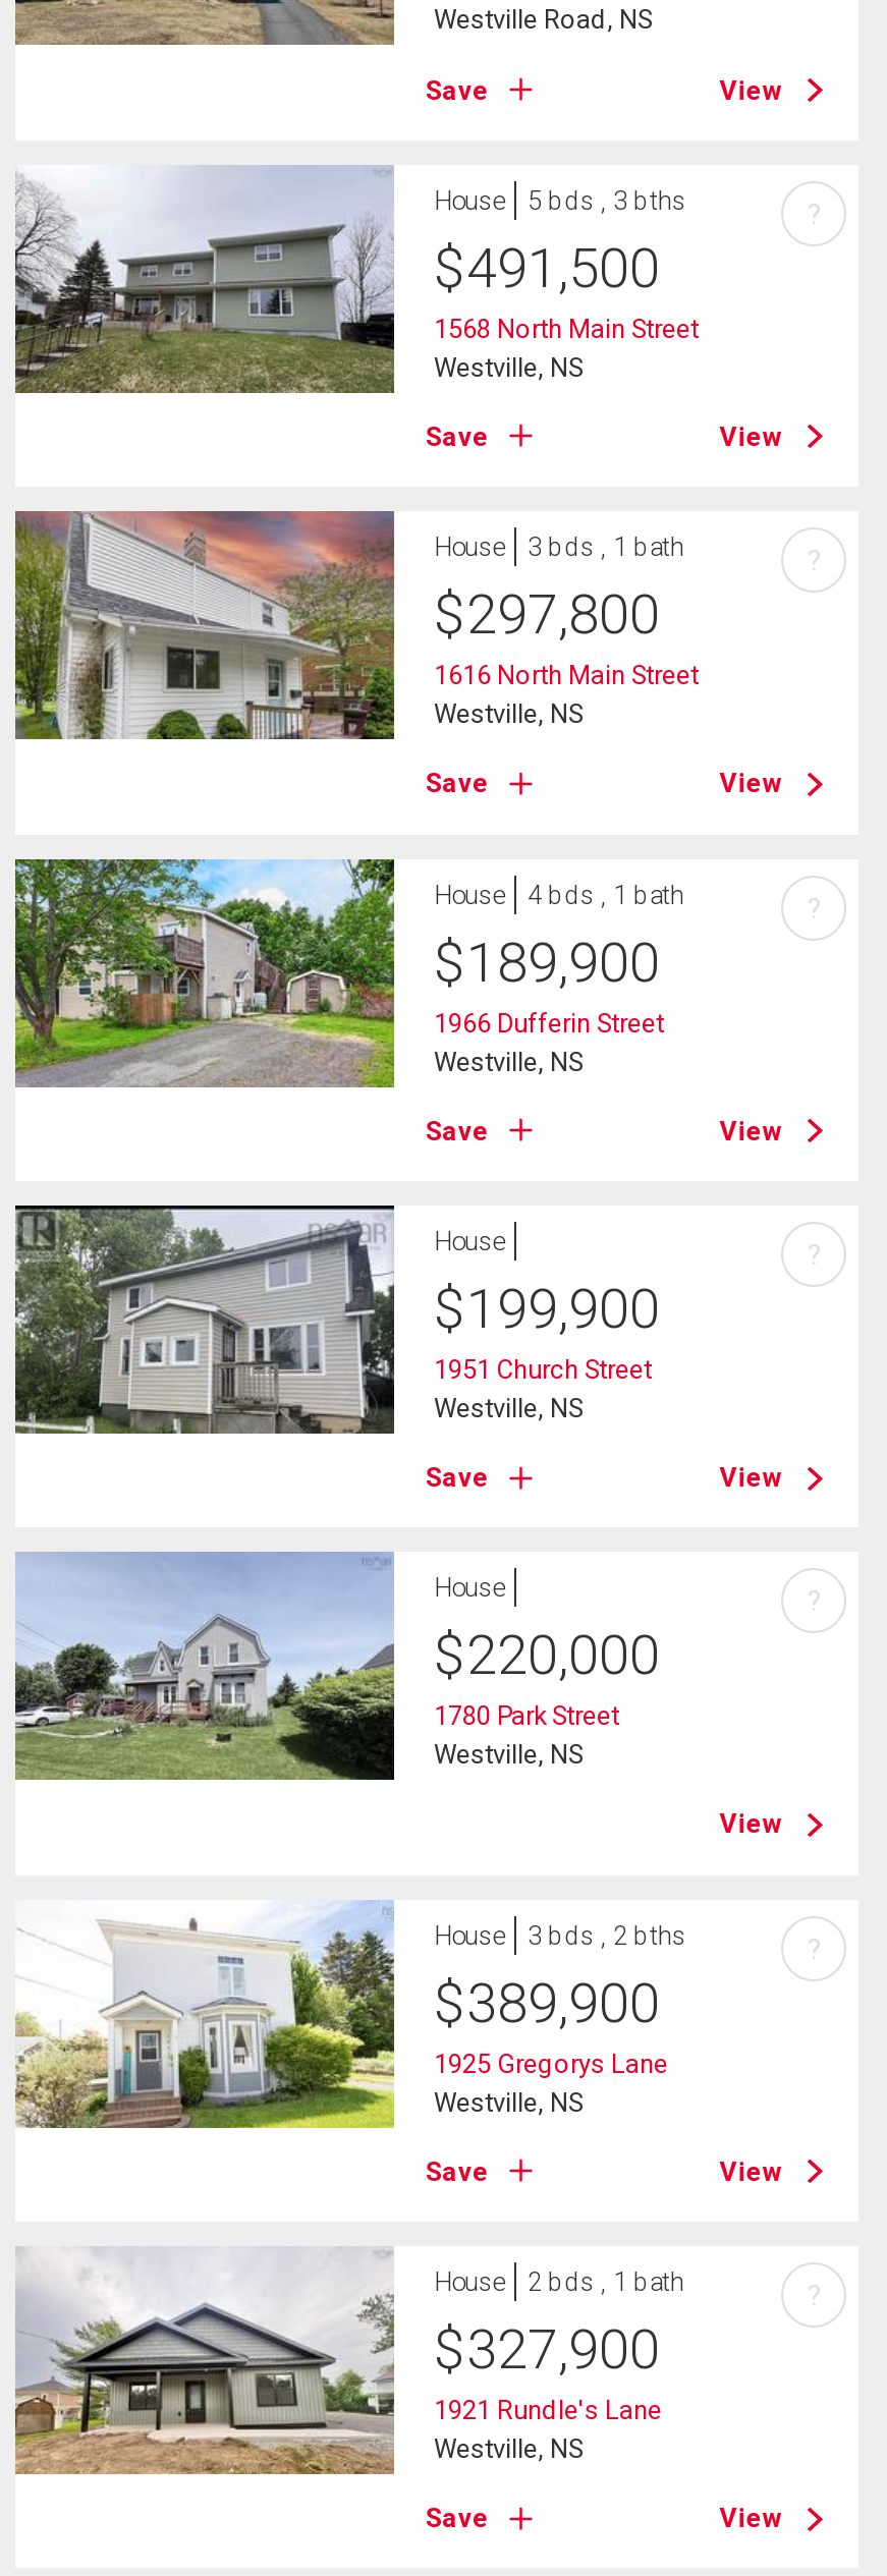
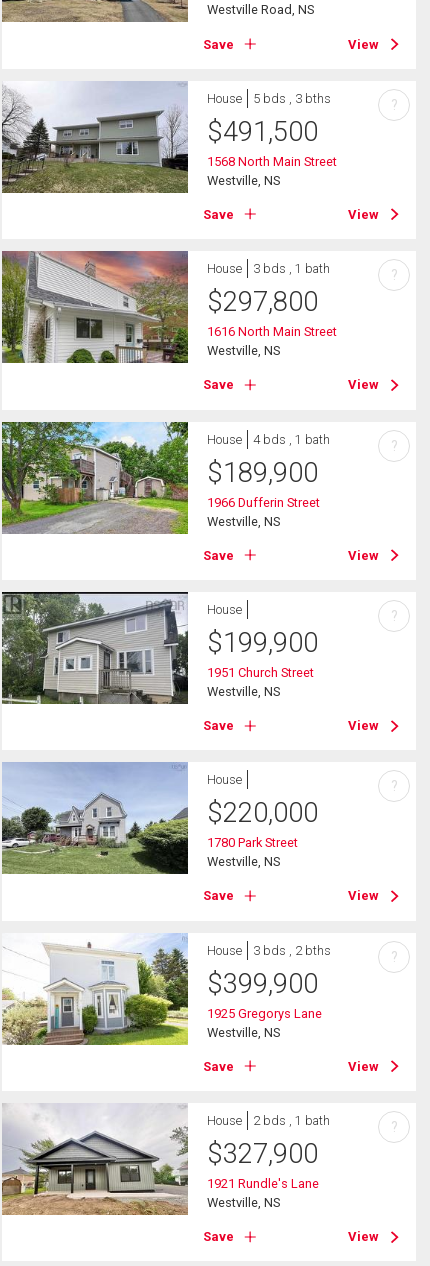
none -> [203,888,234,903] Save
[434,1970,660,2036] $389,900 -> [207,968,318,1000] $399,900

